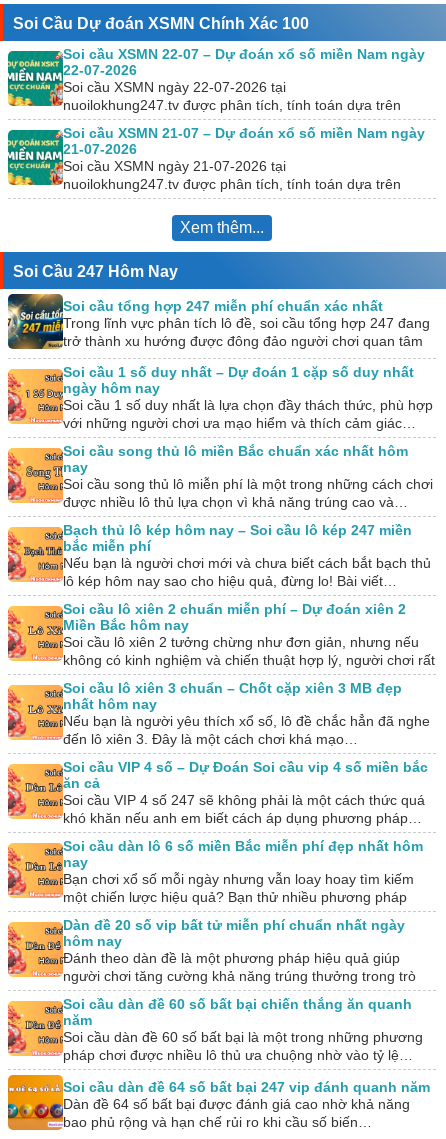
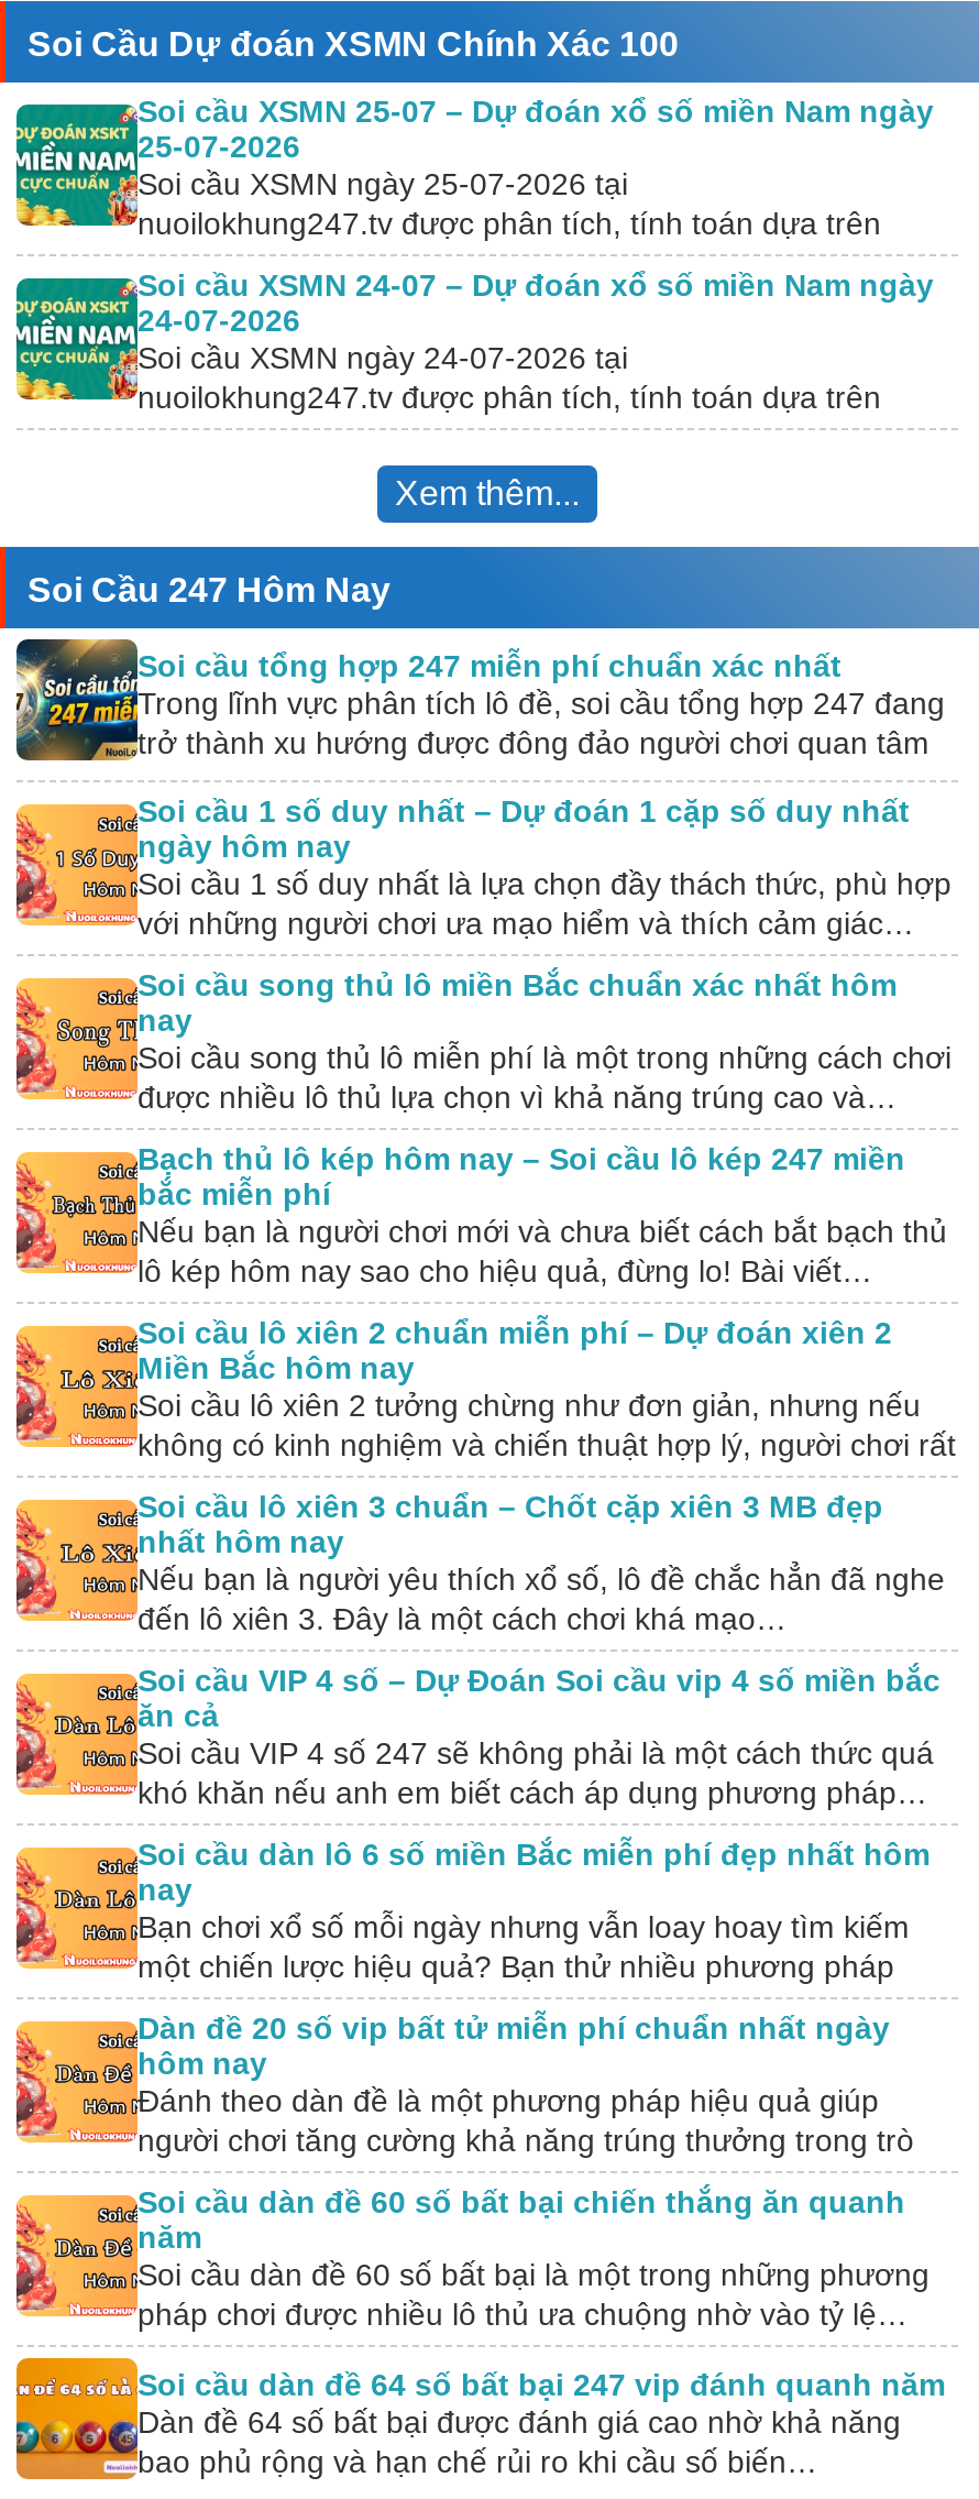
[63,46,425,62] Soi cầu XSMN 22-07 – Dự đoán xổ số miền Nam ngày -> [137,94,934,129] Soi cầu XSMN 25-07 – Dự đoán xổ số miền Nam ngày
[63,62,137,78] 22-07-2026 -> [137,129,300,164] 25-07-2026
[63,79,286,95] Soi cầu XSMN ngày 22-07-2026 tại -> [137,166,628,202] Soi cầu XSMN ngày 25-07-2026 tại
[63,125,425,141] Soi cầu XSMN 21-07 – Dự đoán xổ số miền Nam ngày -> [137,268,934,303] Soi cầu XSMN 24-07 – Dự đoán xổ số miền Nam ngày
[63,141,137,157] 21-07-2026 -> [137,303,300,338] 24-07-2026
[63,158,286,174] Soi cầu XSMN ngày 21-07-2026 tại -> [137,340,628,375] Soi cầu XSMN ngày 24-07-2026 tại

